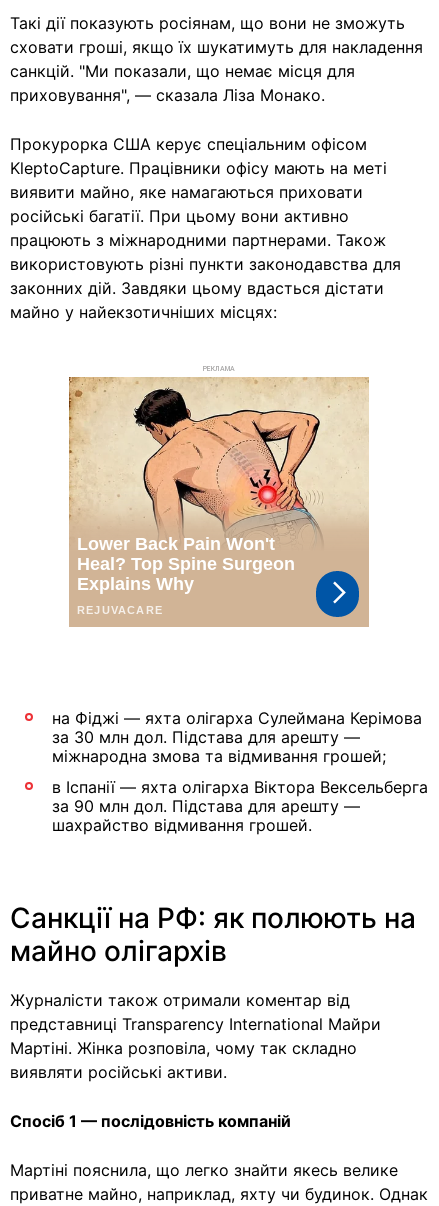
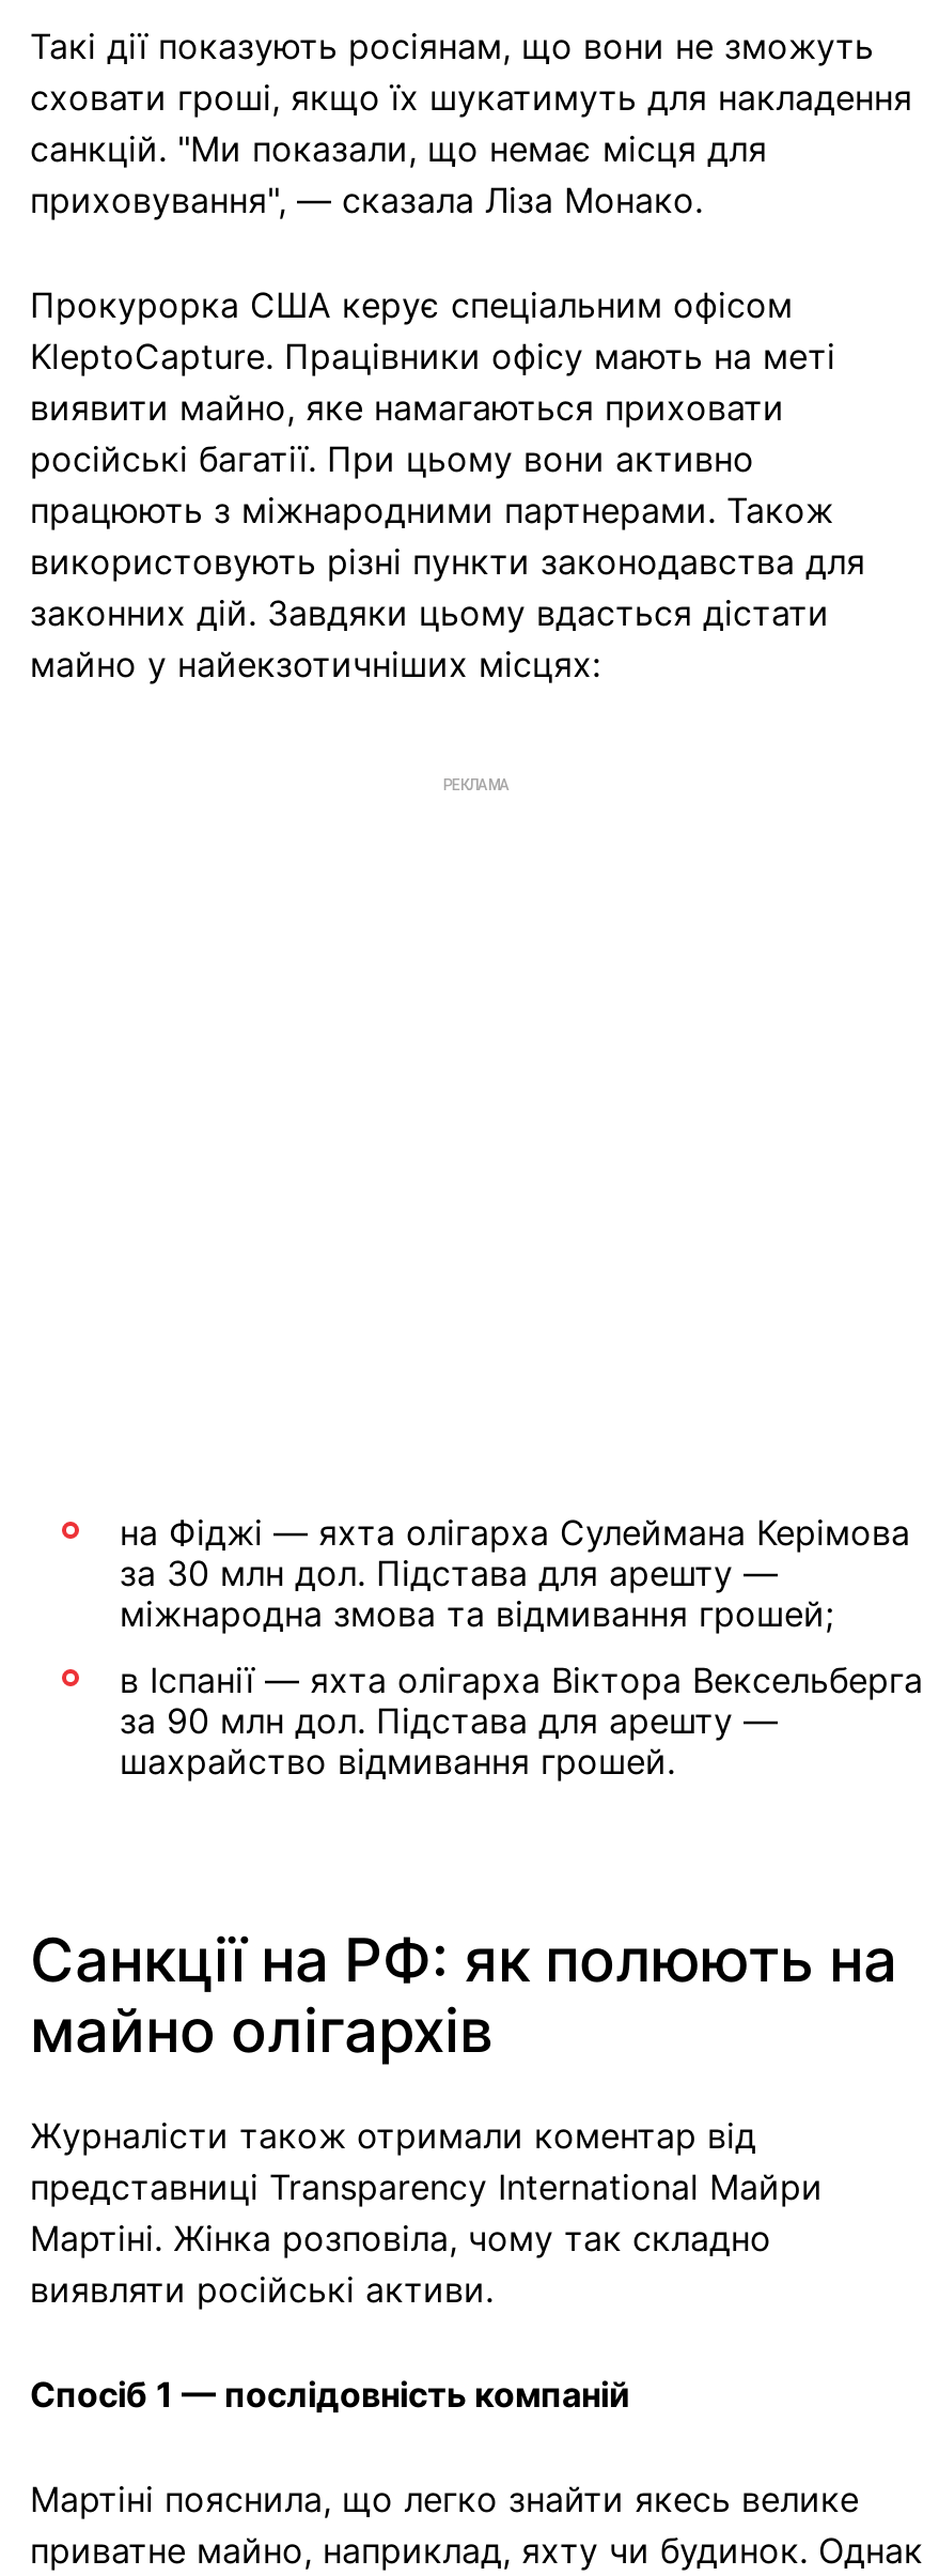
[68,376,370,628] [image] -> none

